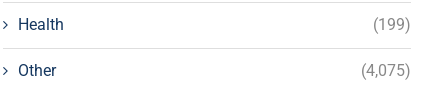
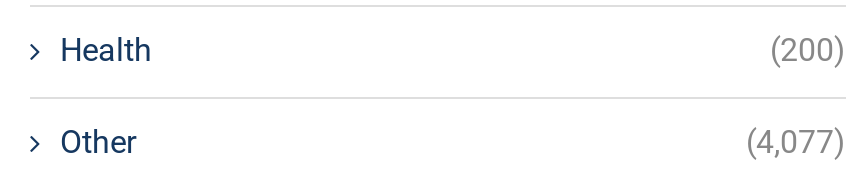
[373,15,411,34] (199) -> [770,30,846,68] (200)
[361,61,411,80] (4,075) -> [746,122,846,160] (4,077)

